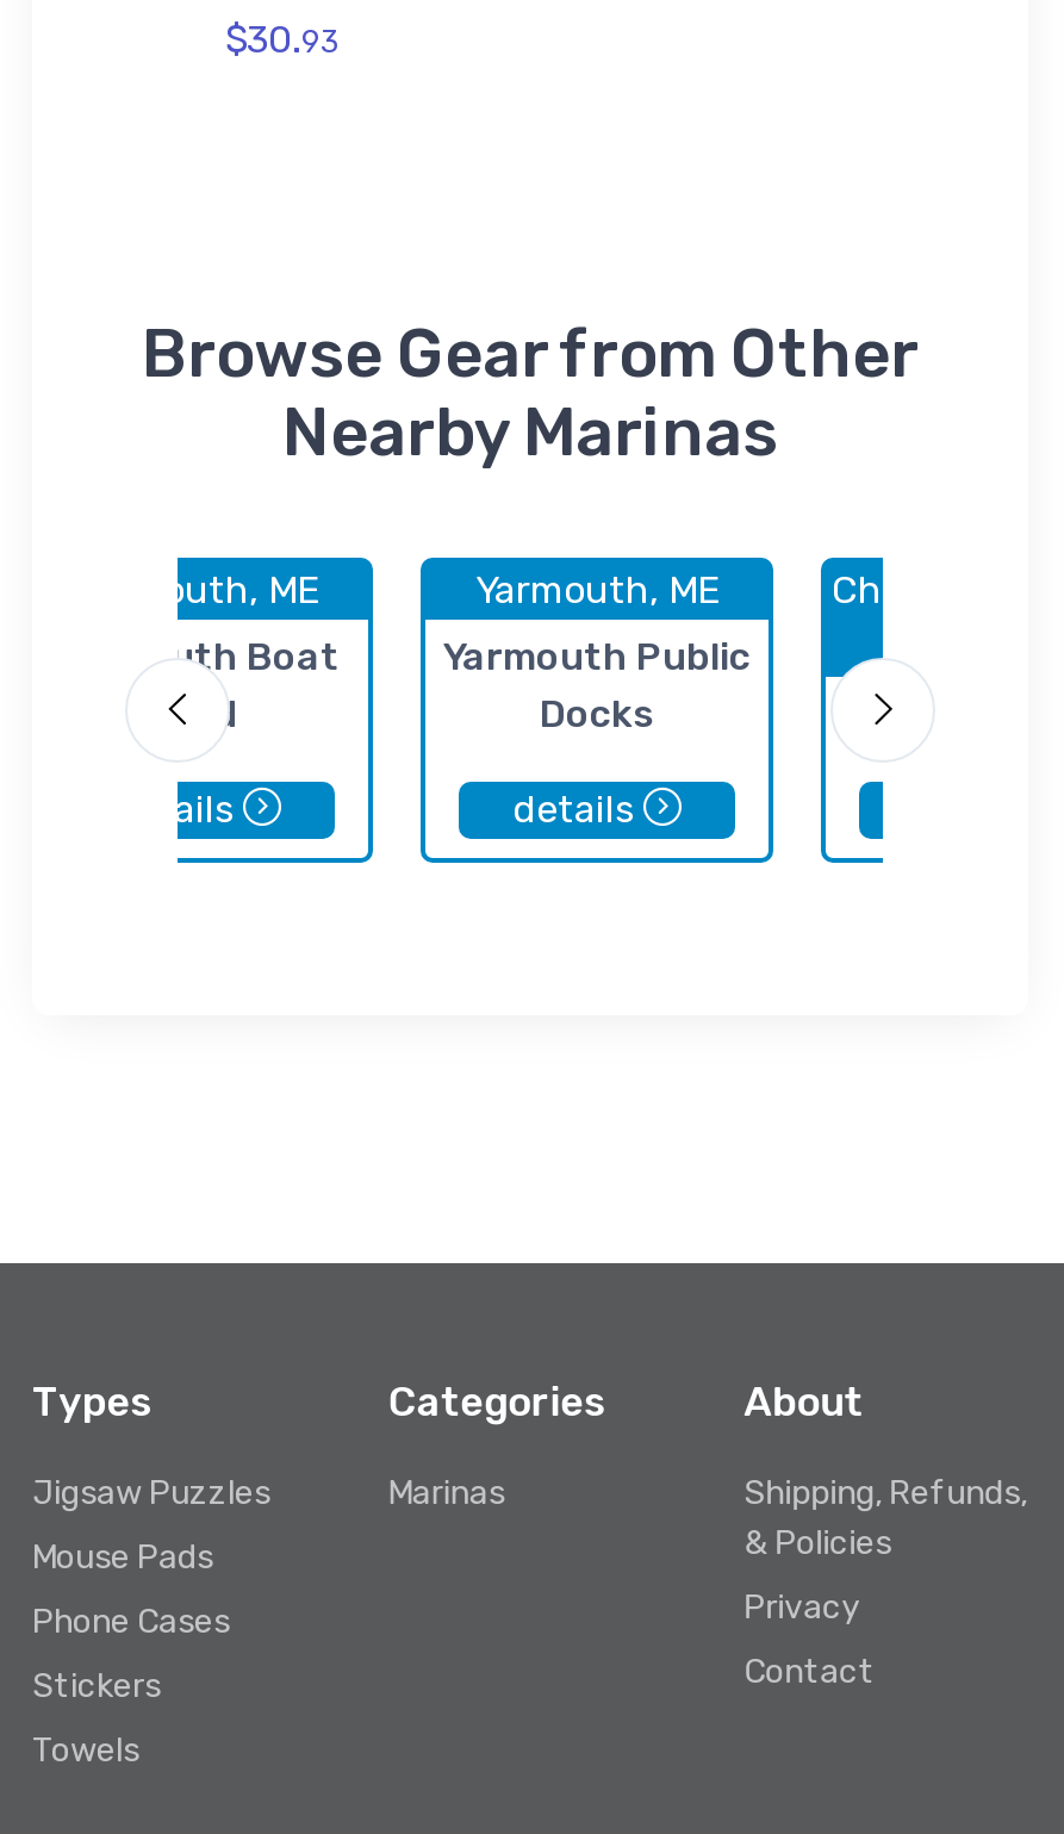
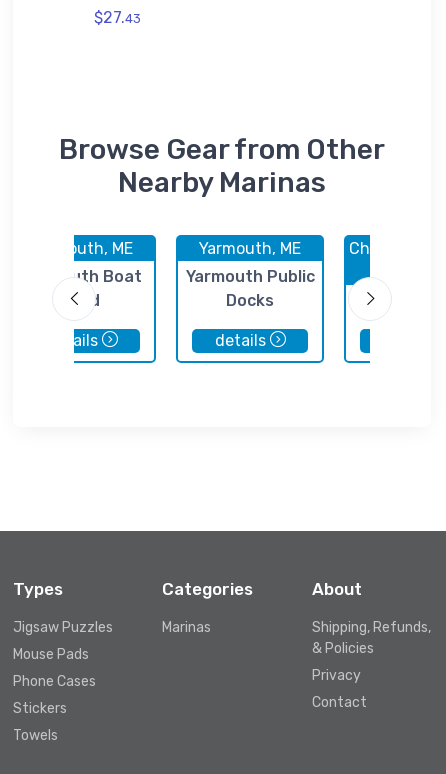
[225,15,340,61] $30.93 -> [94,7,141,26] $27.43

